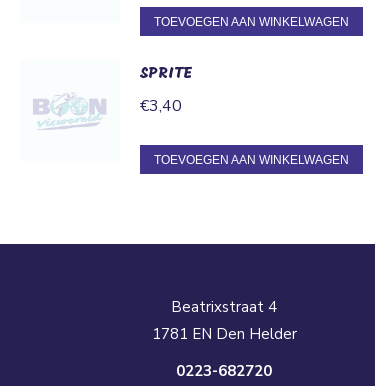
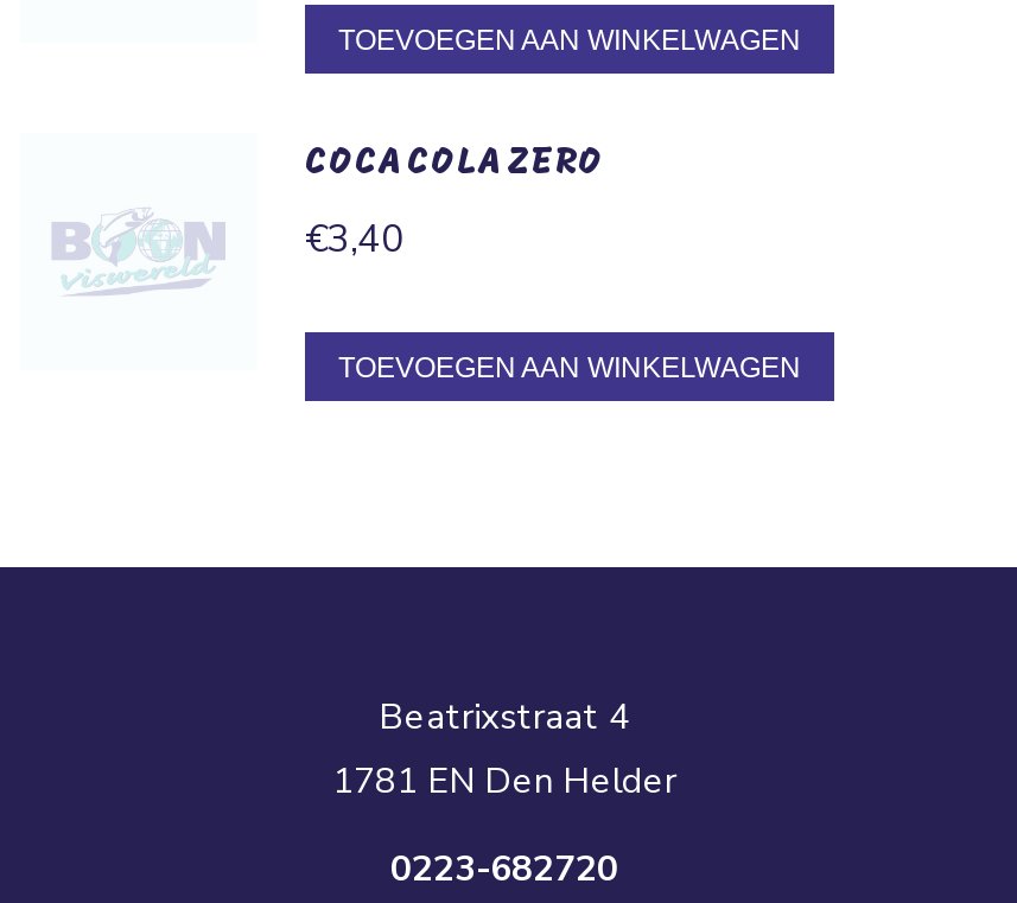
[140,66,193,82] SPRITE -> [305,145,604,183] COCA COLA ZERO

